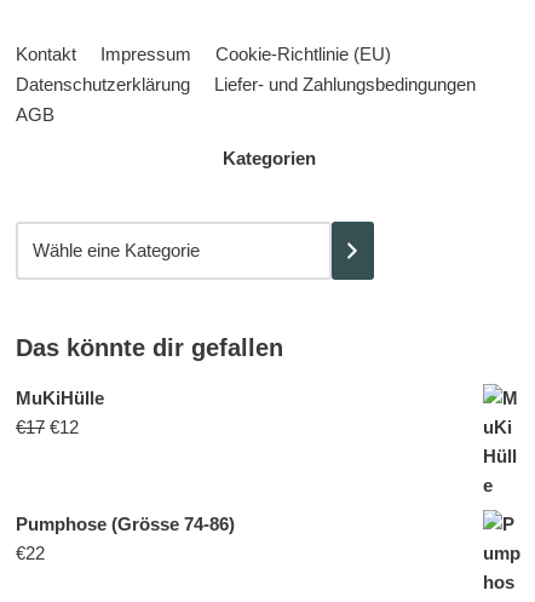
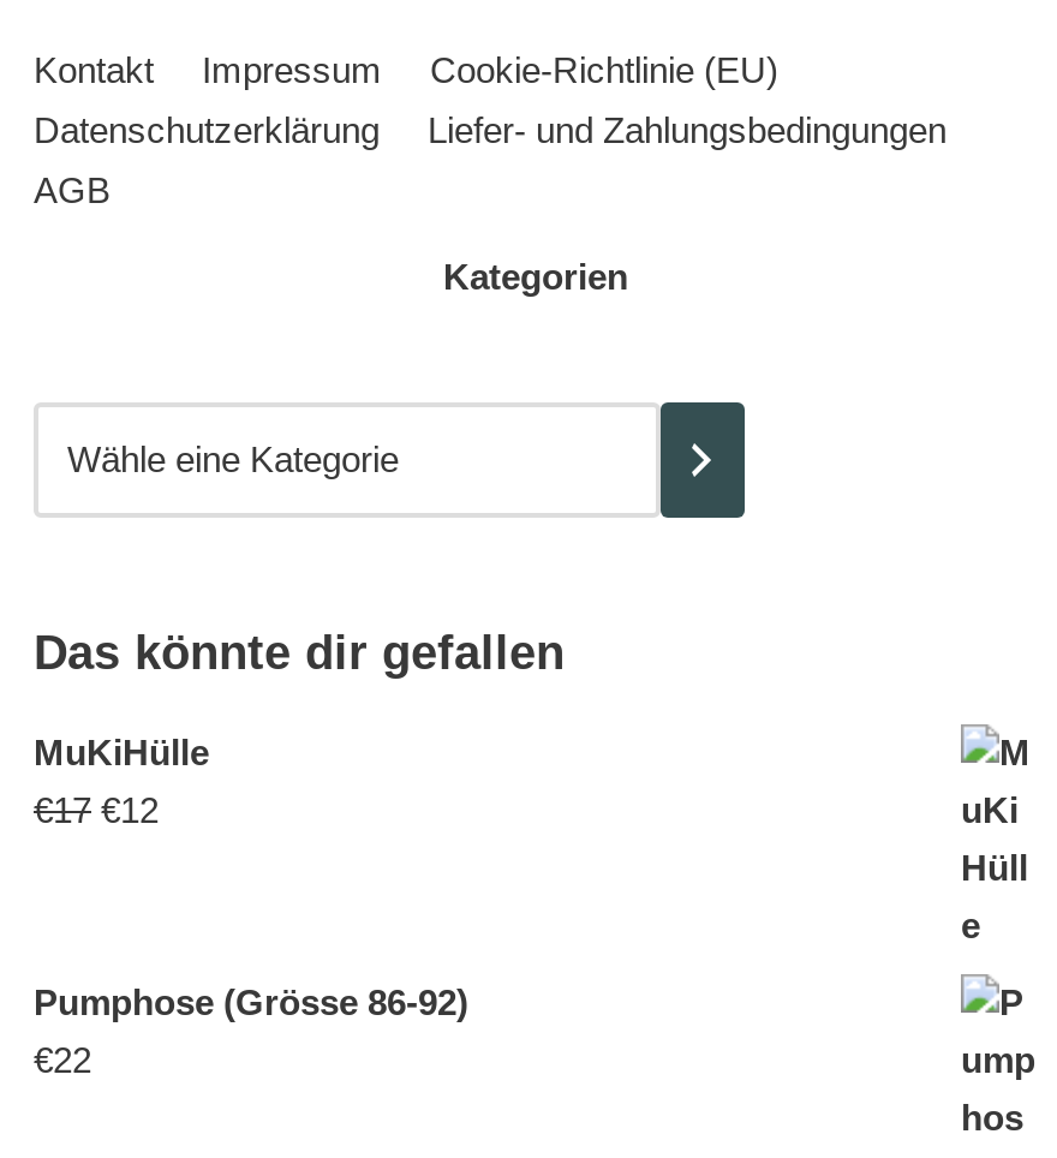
[16,514,235,534] Pumphose (Grösse 74-86) -> [34,981,468,1022] Pumphose (Grösse 86-92)

